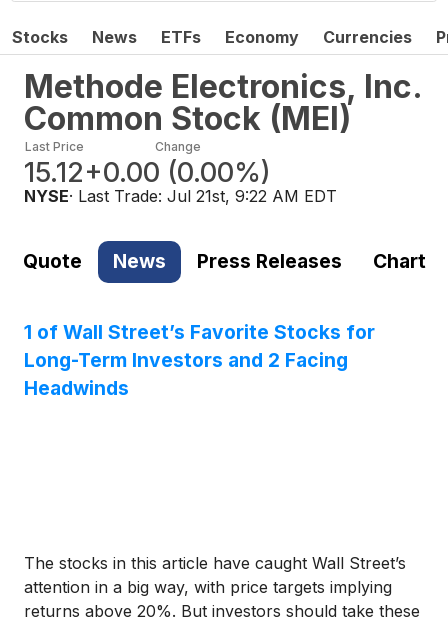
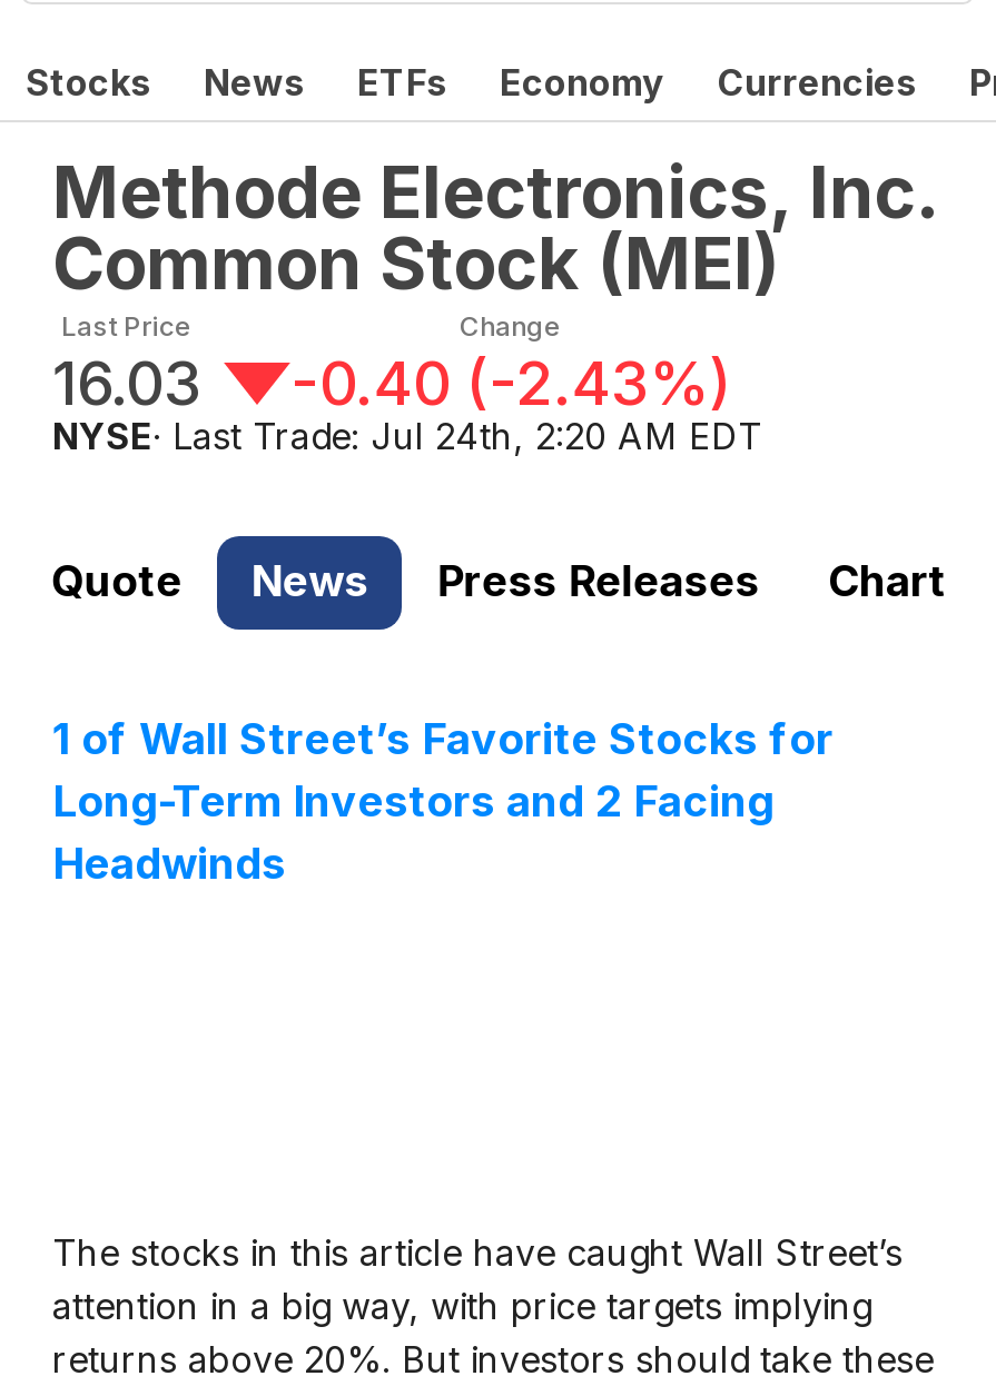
[24,156,84,189] 15.12 -> [52,346,201,420] 16.03
[84,156,271,189] +0.00 (0.00%) -> [290,346,731,420] -0.40 (-2.43%)
[24,186,337,206] NYSE · Last Trade: Jul 21st, 9:22 AM EDT -> [52,413,762,457] NYSE · Last Trade: Jul 24th, 2:20 AM EDT

